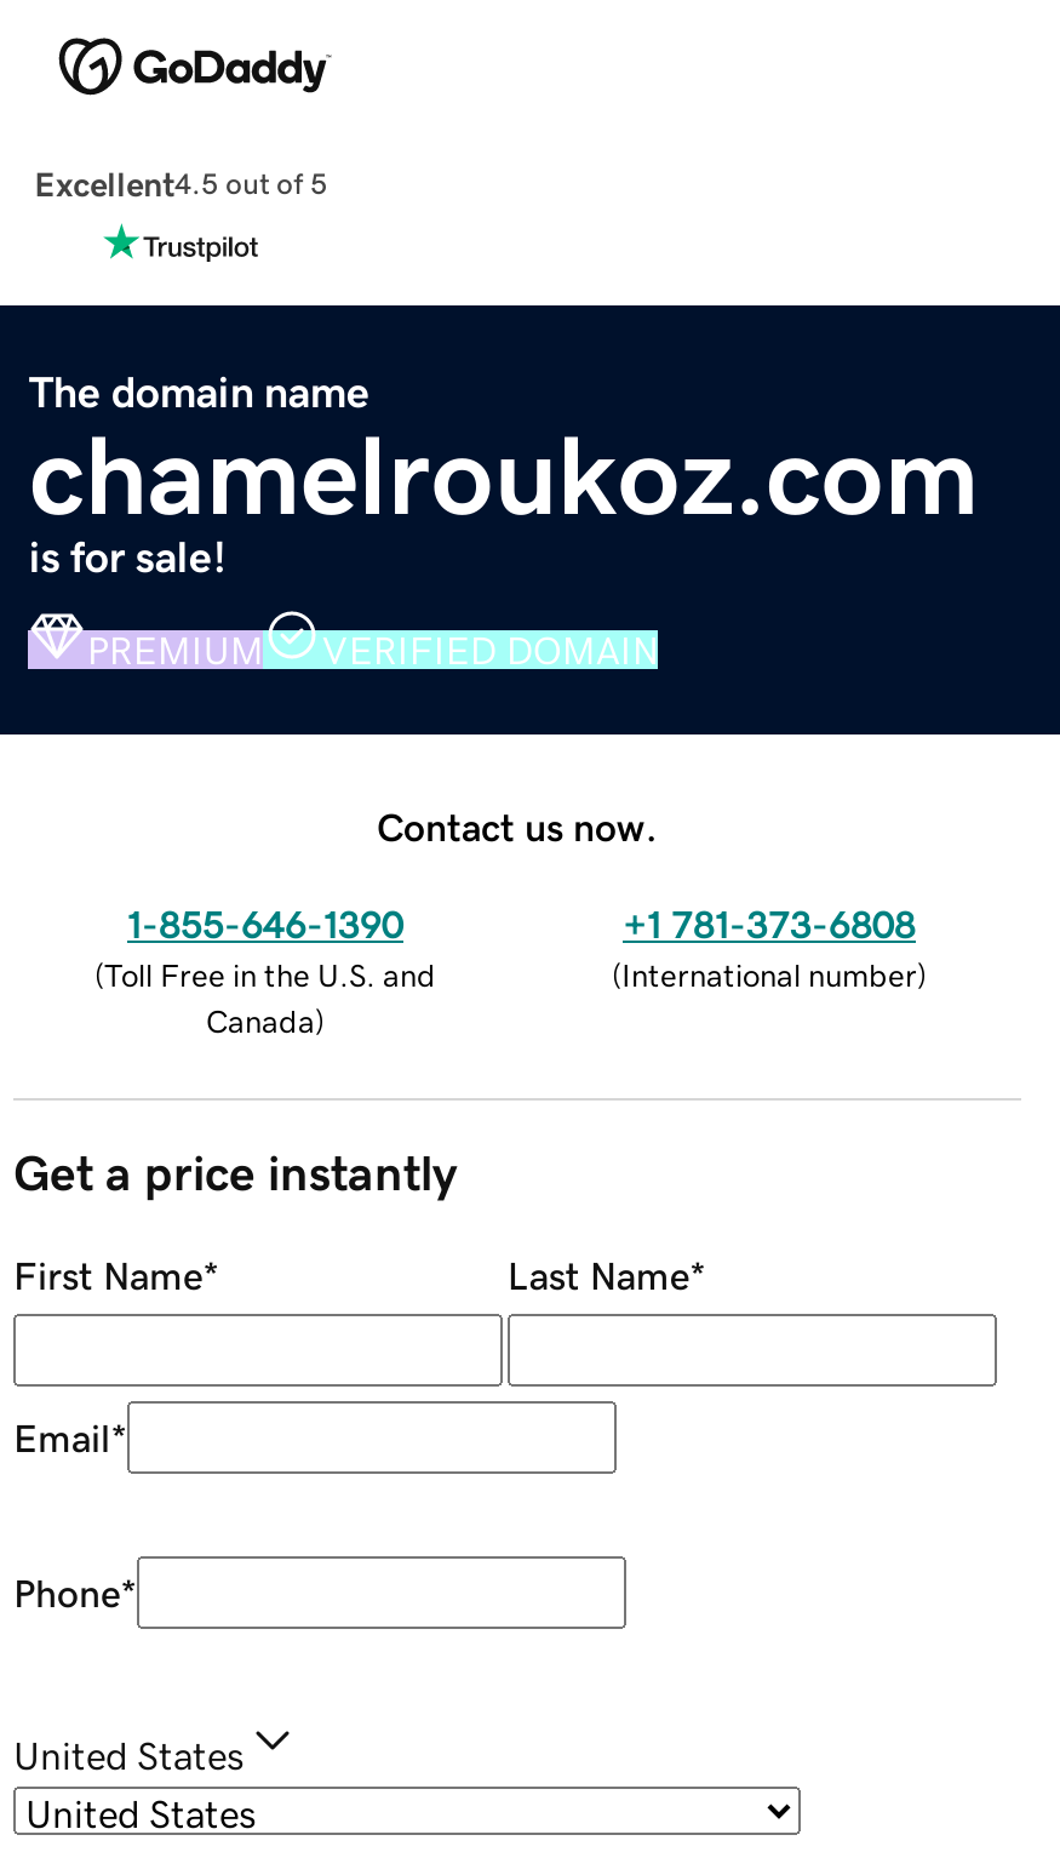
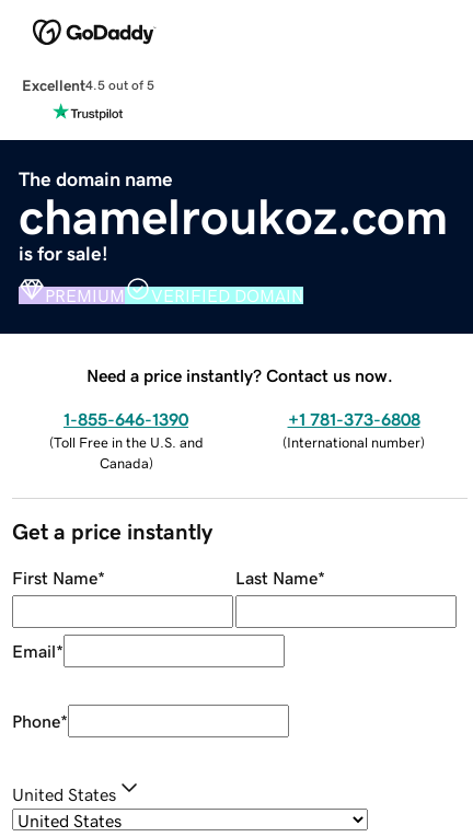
[377,806,658,845] Contact us now. -> [86,366,393,384] Need a price instantly? Contact us now.

